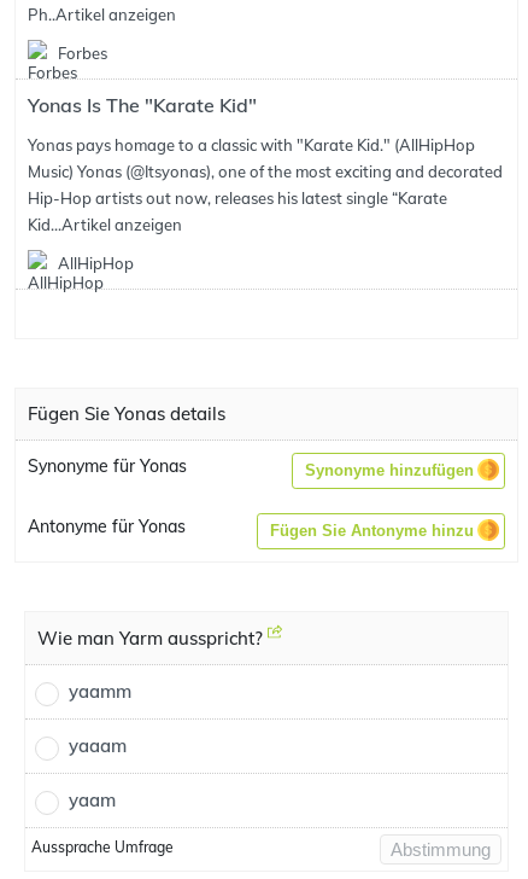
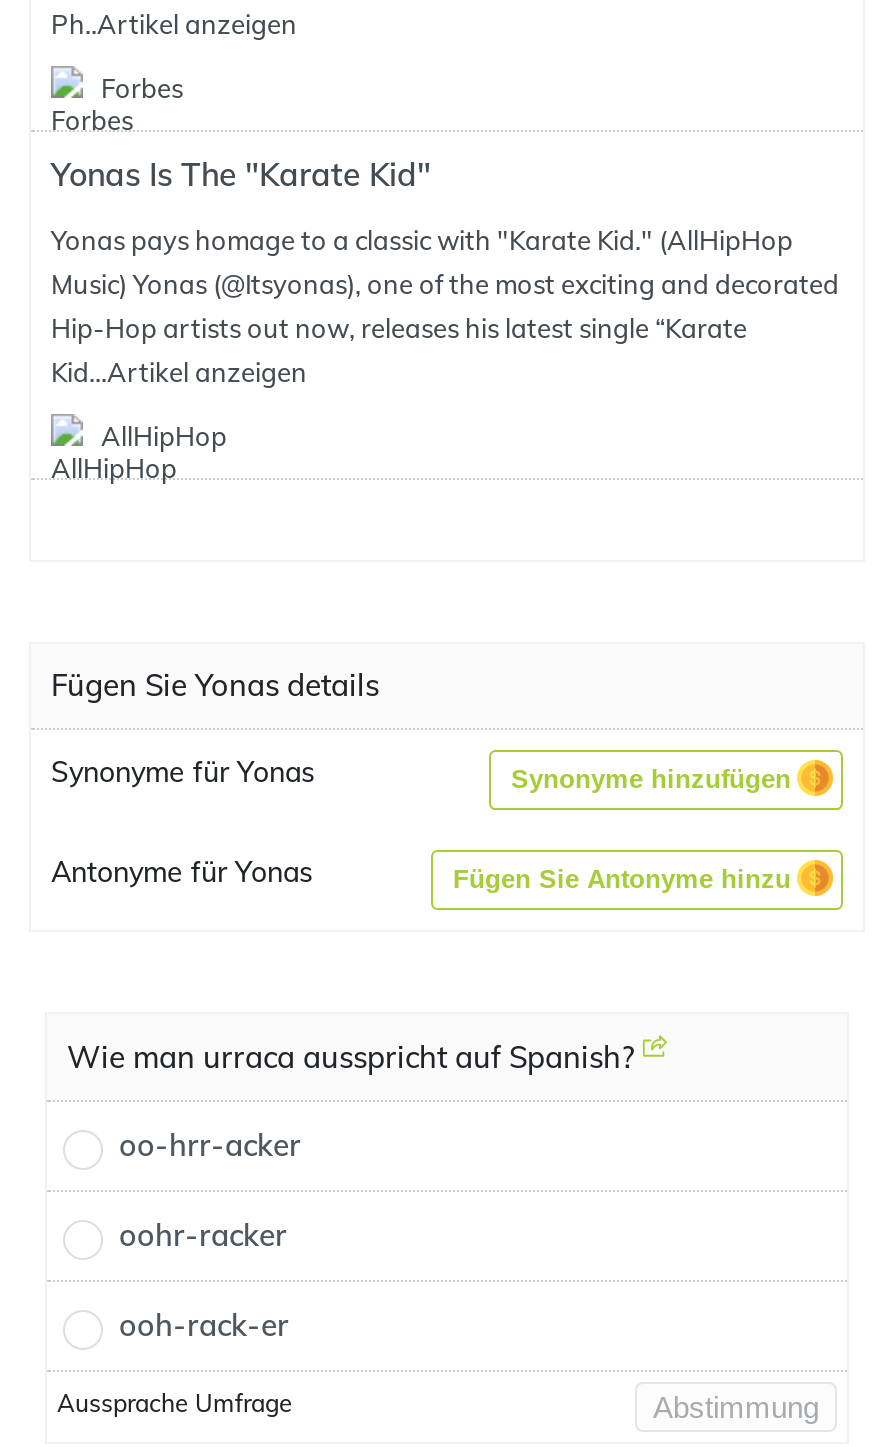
[37,627,268,650] Wie man Yarm ausspricht? -> [67,1038,643,1076] Wie man urraca ausspricht auf Spanish?
[69,680,131,703] yaamm -> [119,1126,301,1164] oo-hrr-acker
[69,734,127,757] yaaam -> [119,1216,287,1254] oohr-racker
[69,788,116,811] yaam -> [119,1306,289,1344] ooh-rack-er

